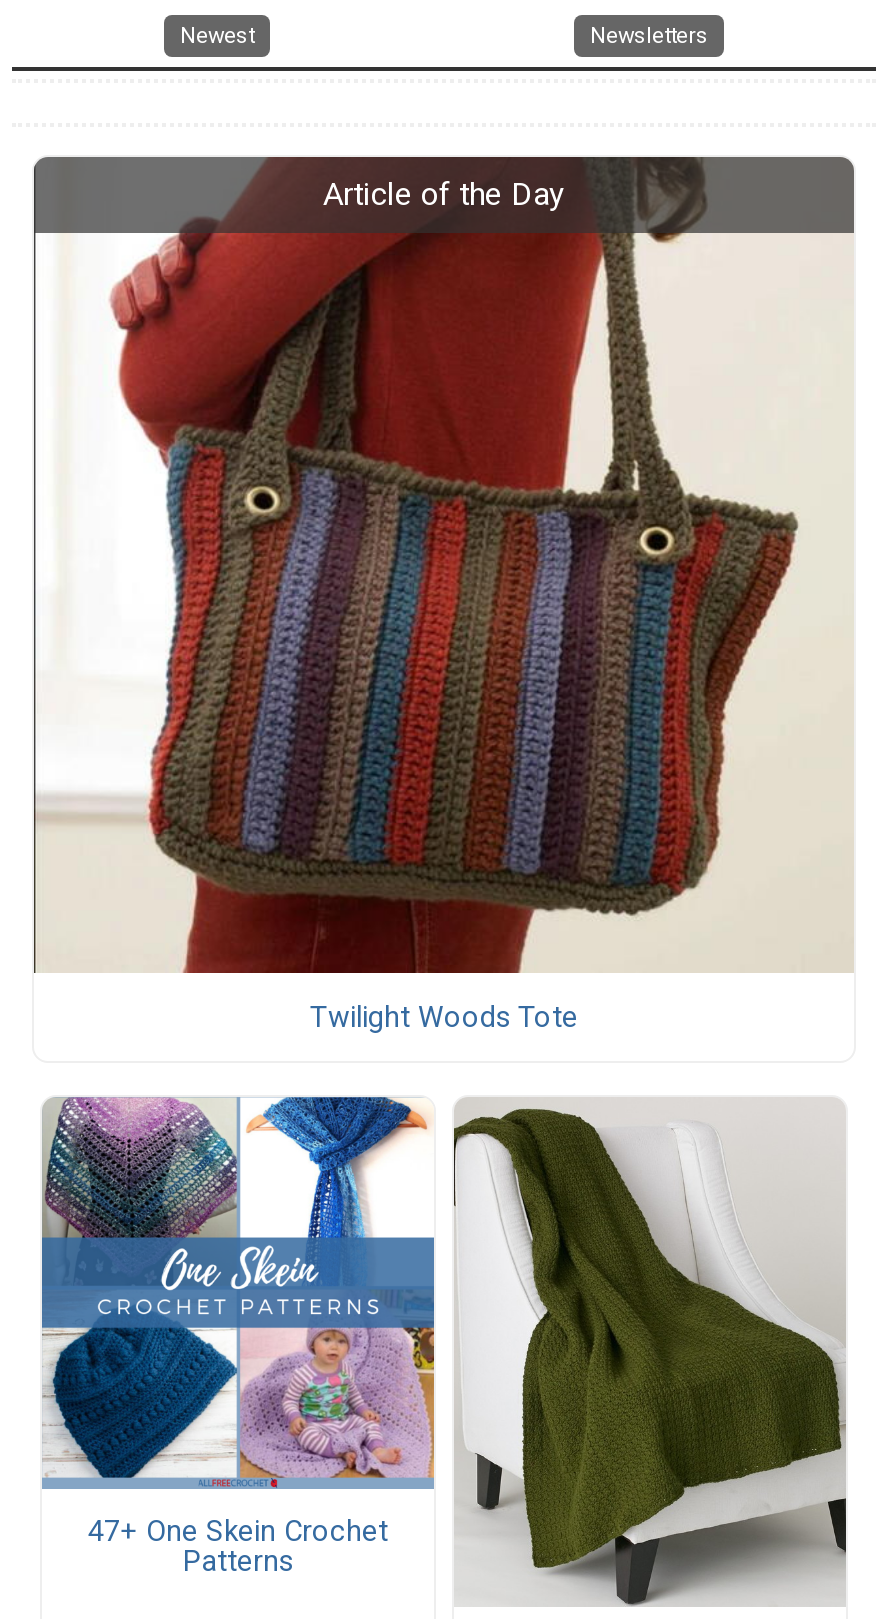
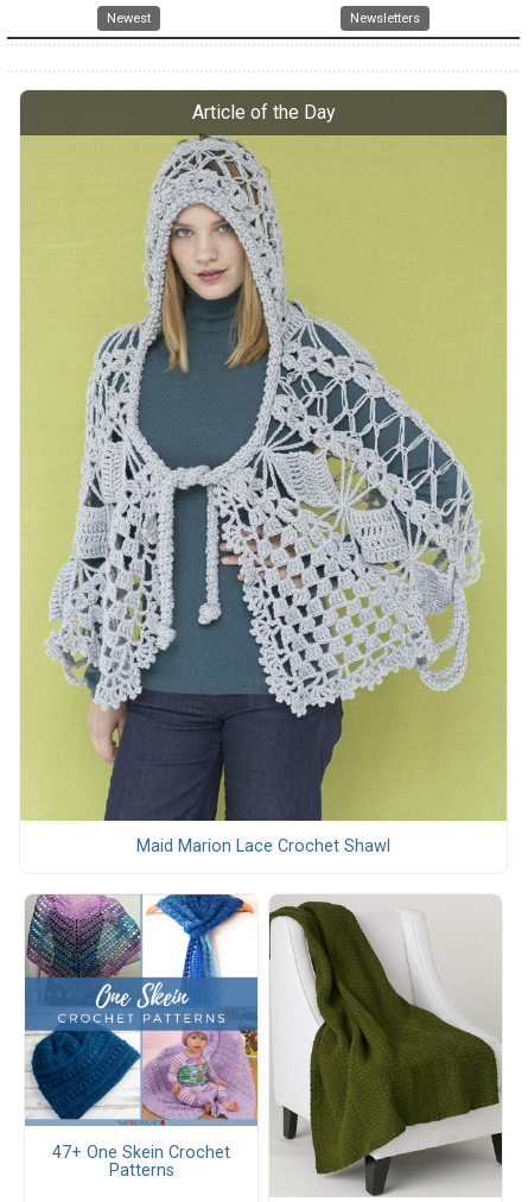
[34,157,852,1034] [image] | Twilight Woods Tote -> [20,90,507,857] [image] | Maid Marion Lace Crochet Shawl

